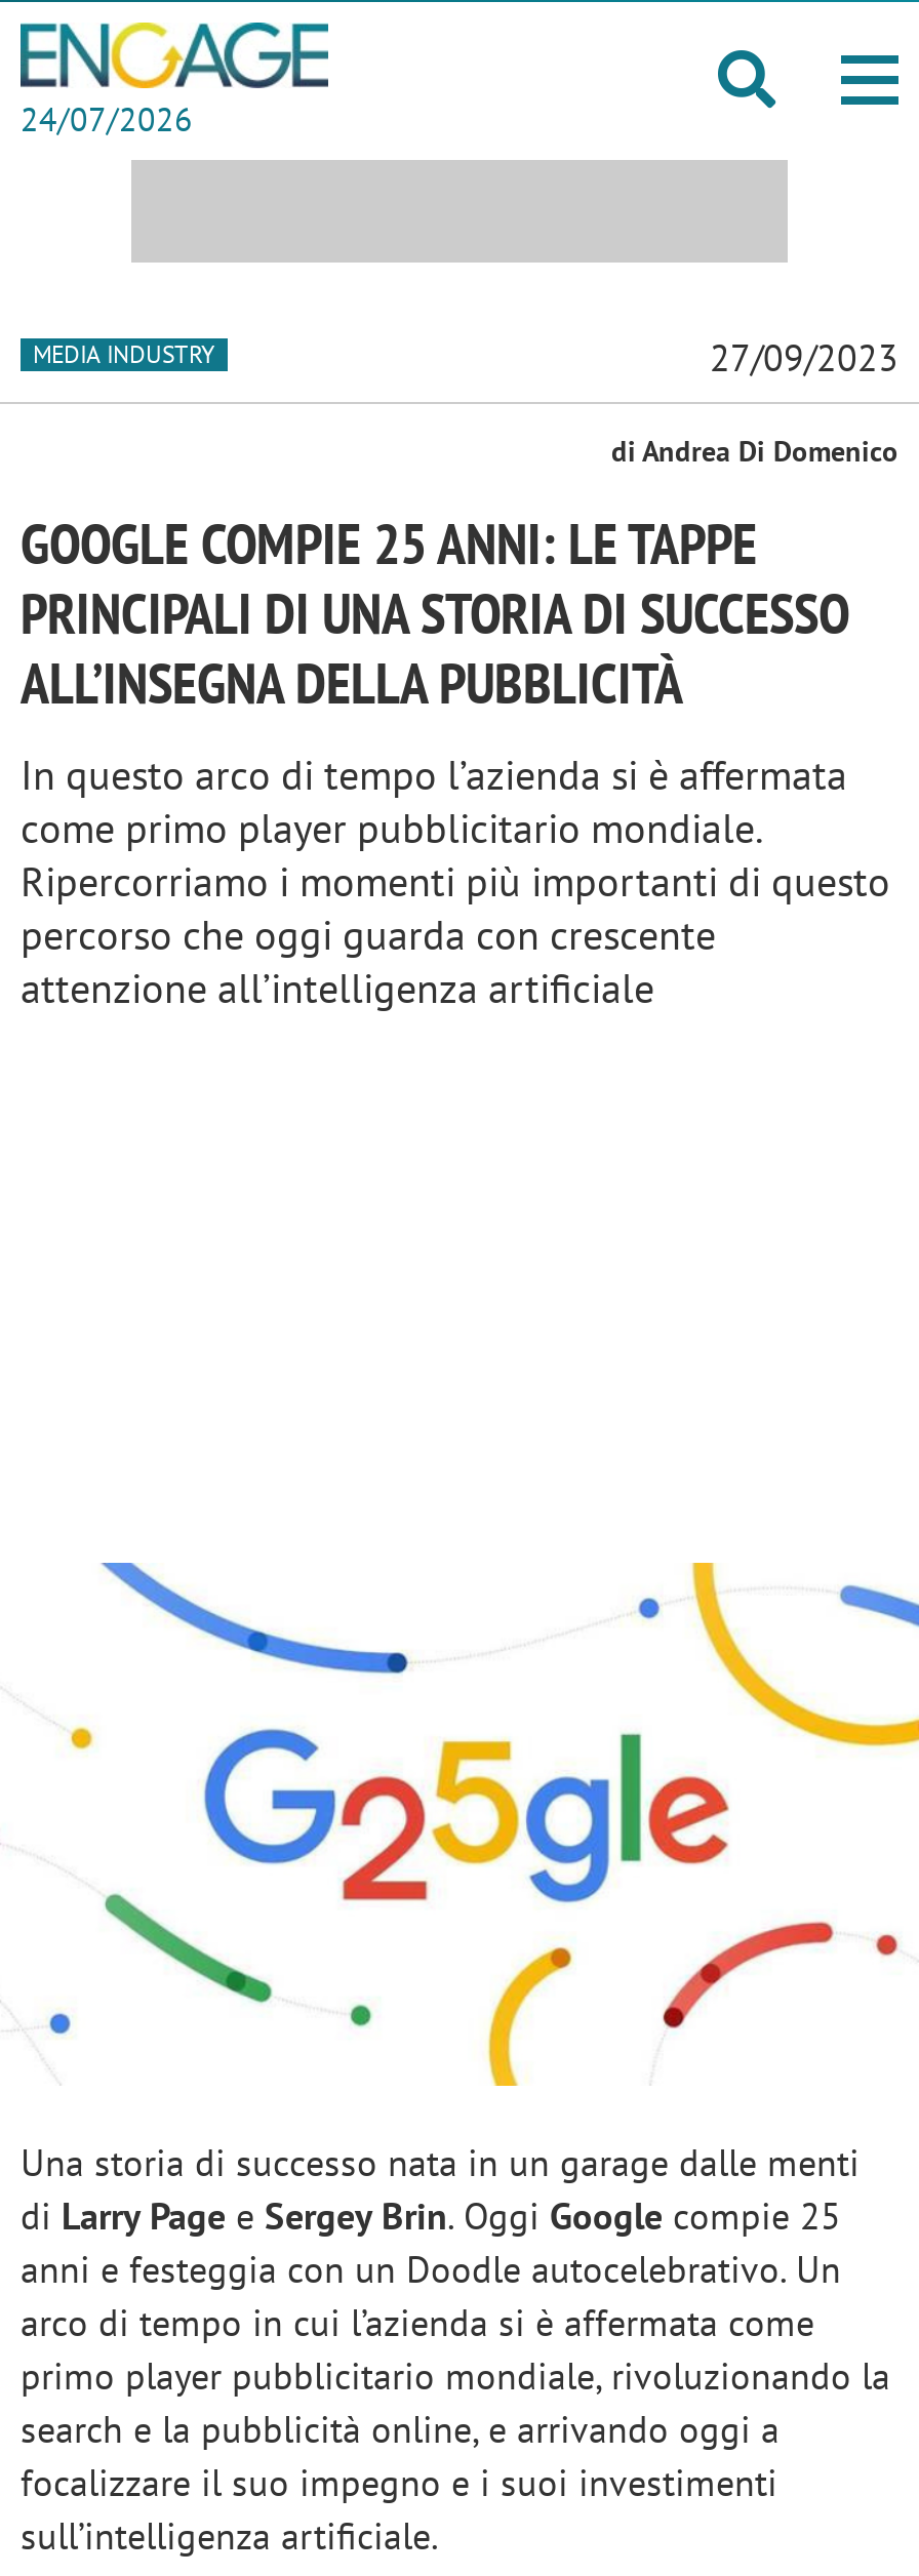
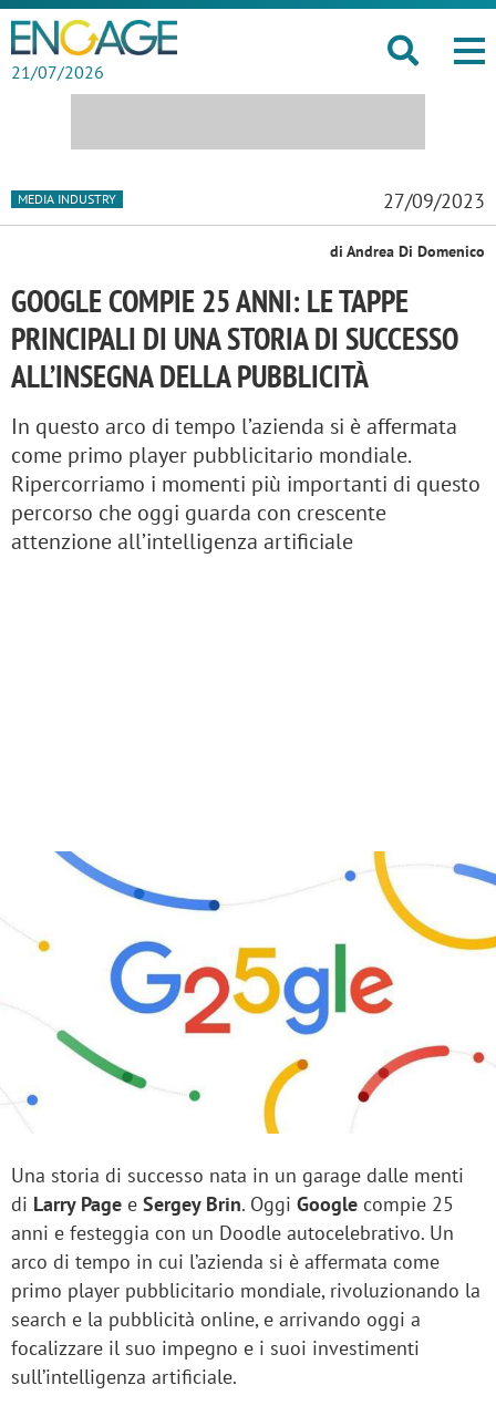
[21,98,193,139] 24/07/2026 -> [11,61,104,83] 21/07/2026

